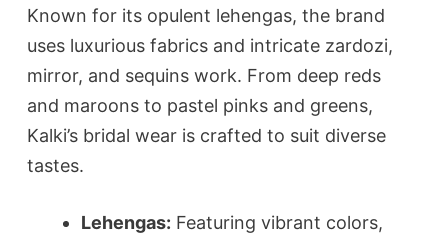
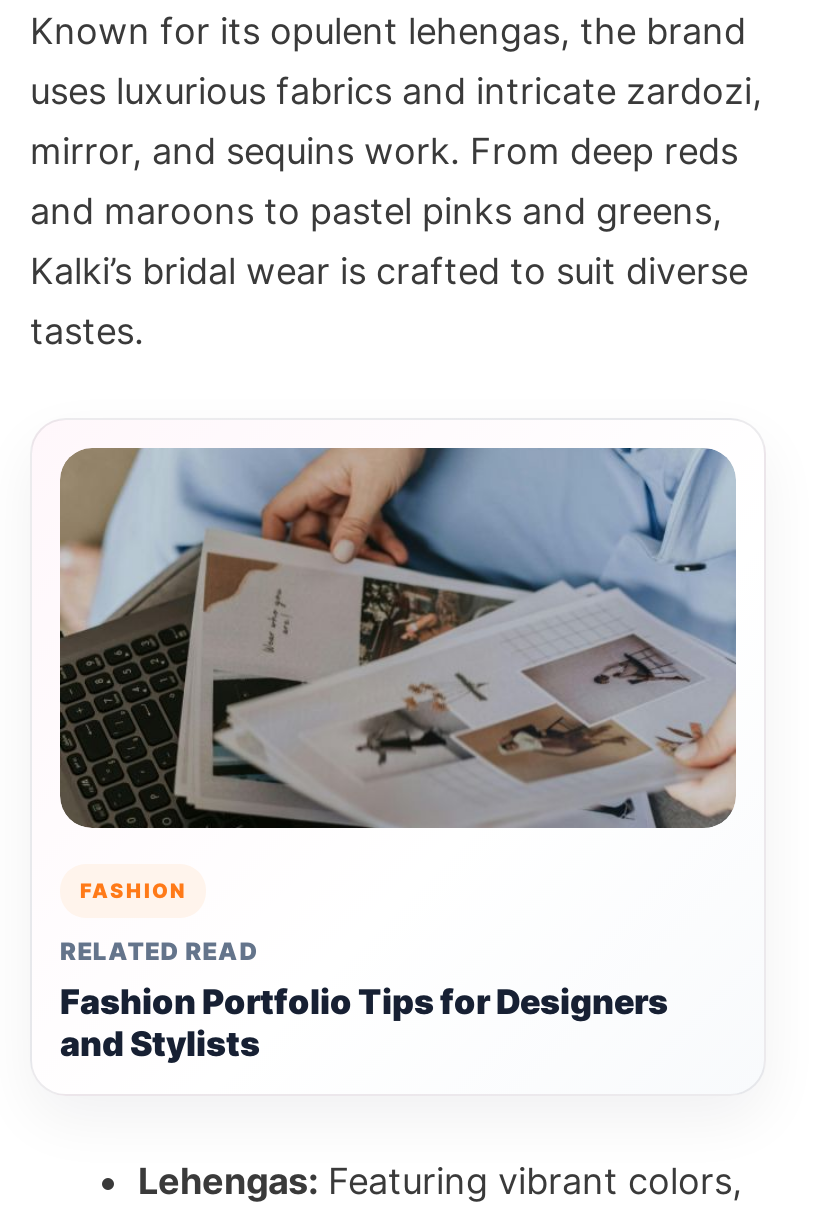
none -> [58,446,738,1065] [image] | FASHION | RELATED READ | Fashion Portfolio Tips for Designers | and Stylists

